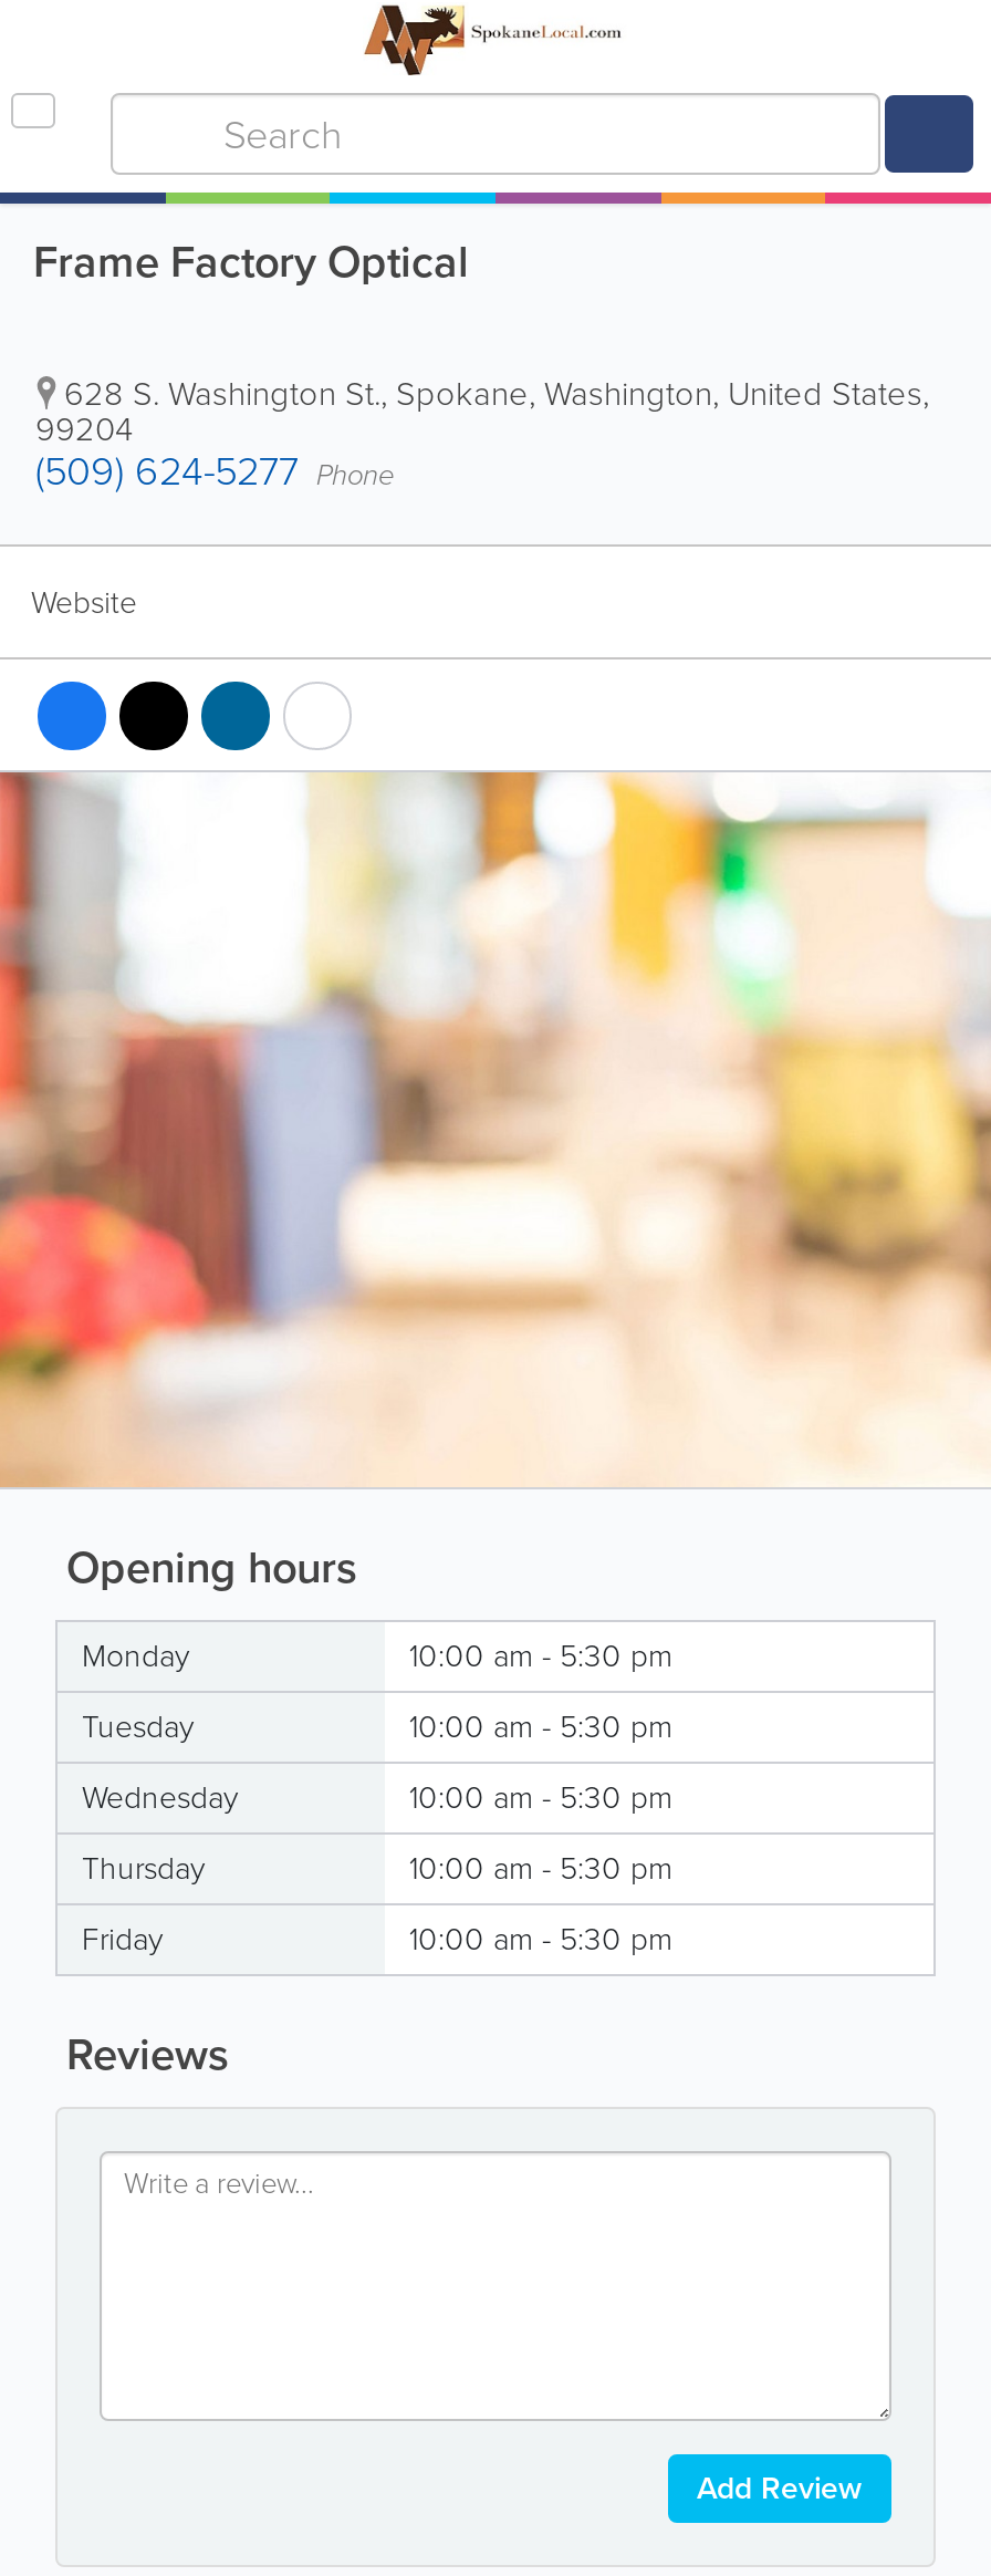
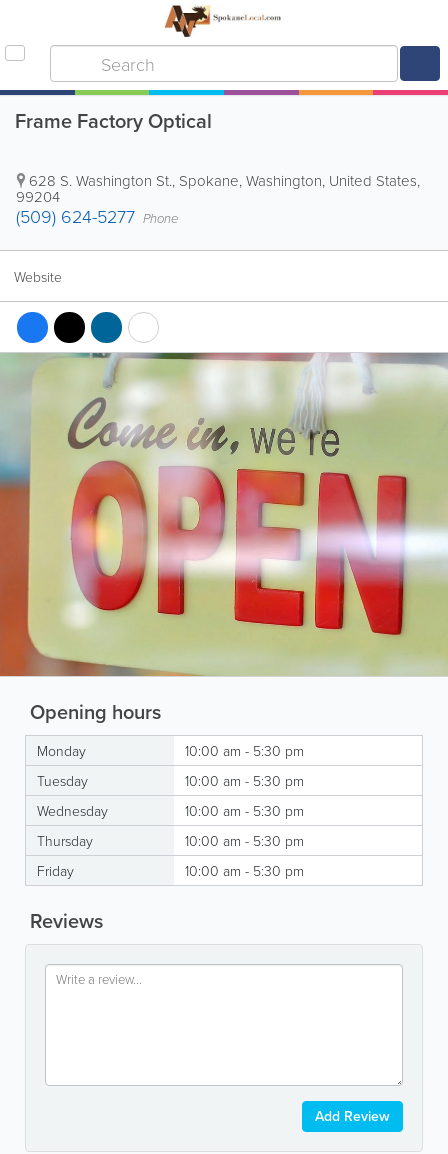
[7,770,984,1489] [image] -> [3,352,445,677] [image]

